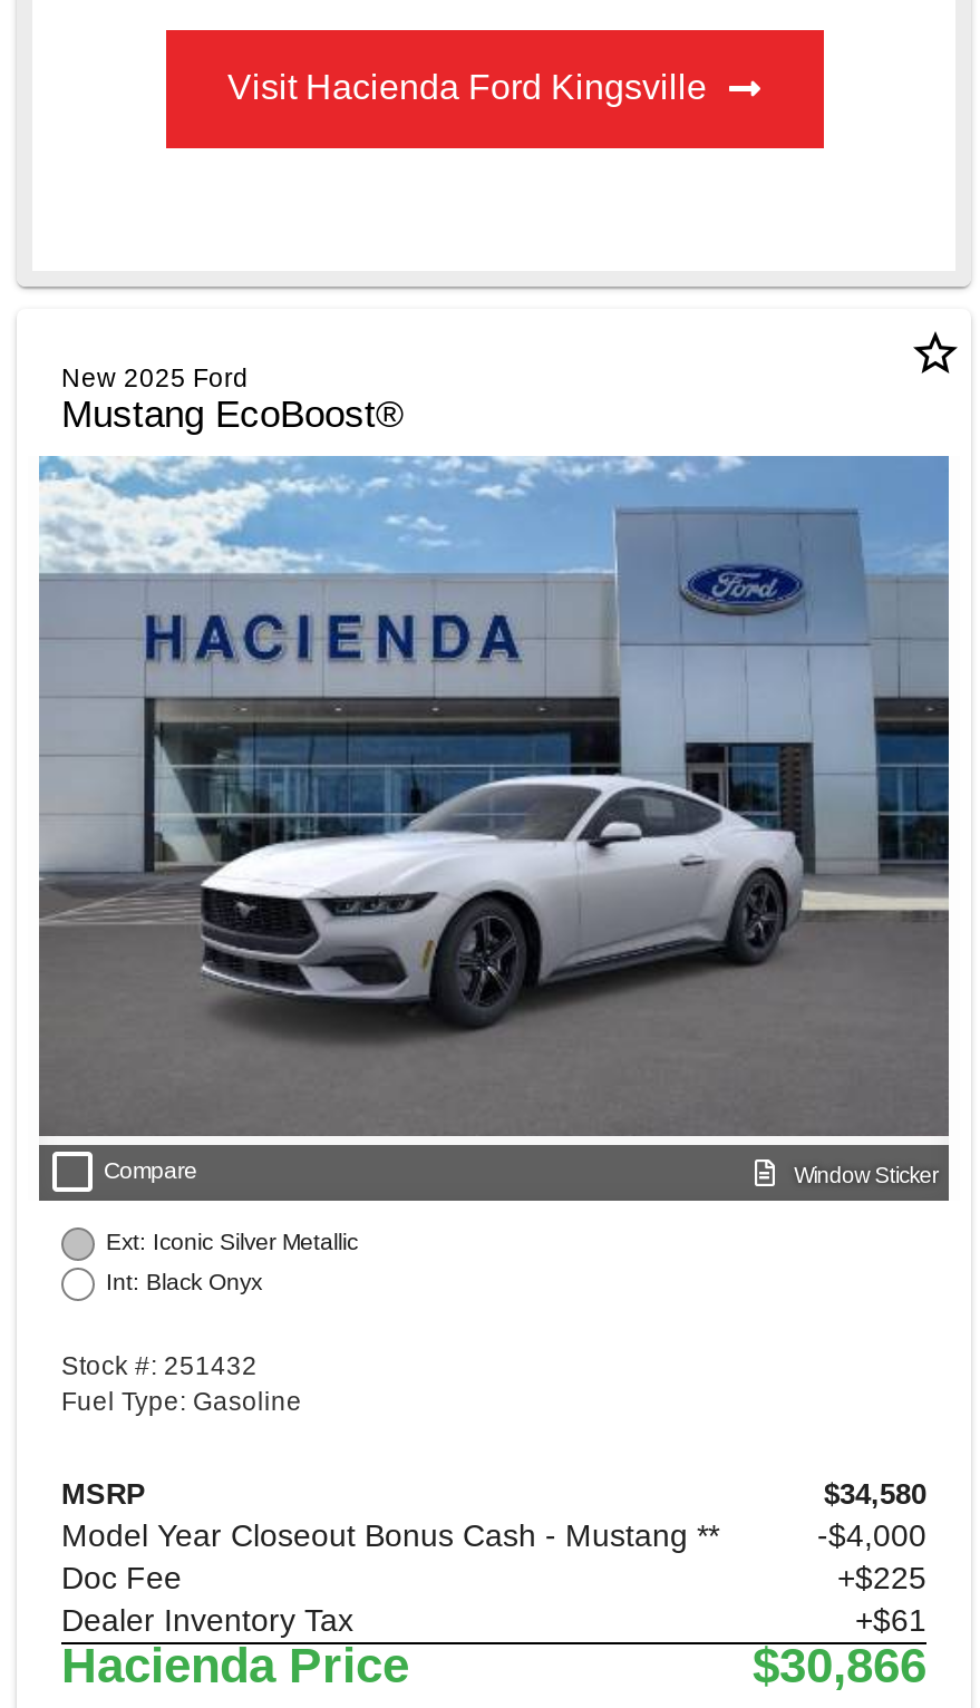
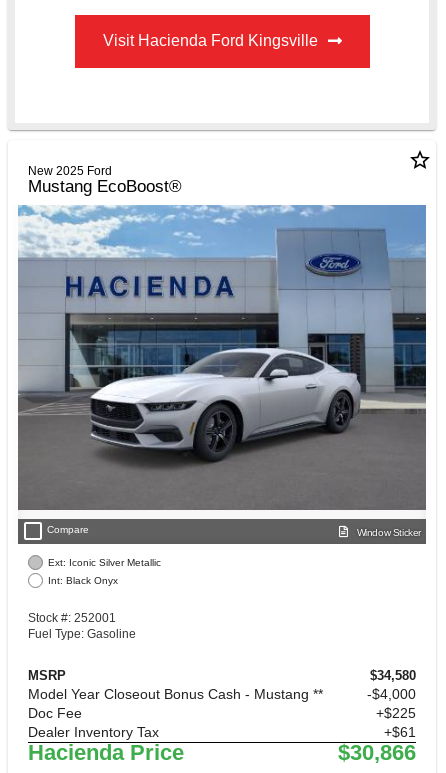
[61,1350,258,1379] Stock #: 251432 -> [28,610,116,623] Stock #: 252001

